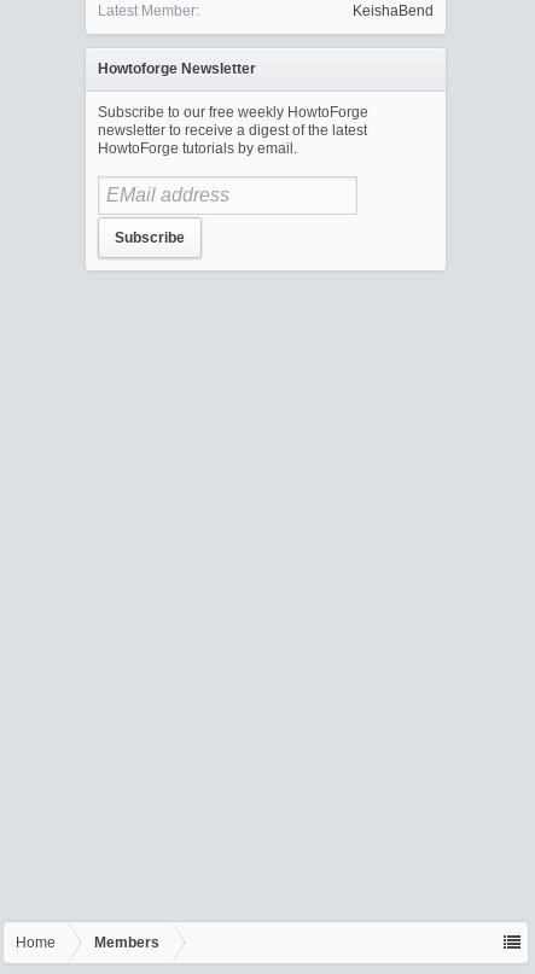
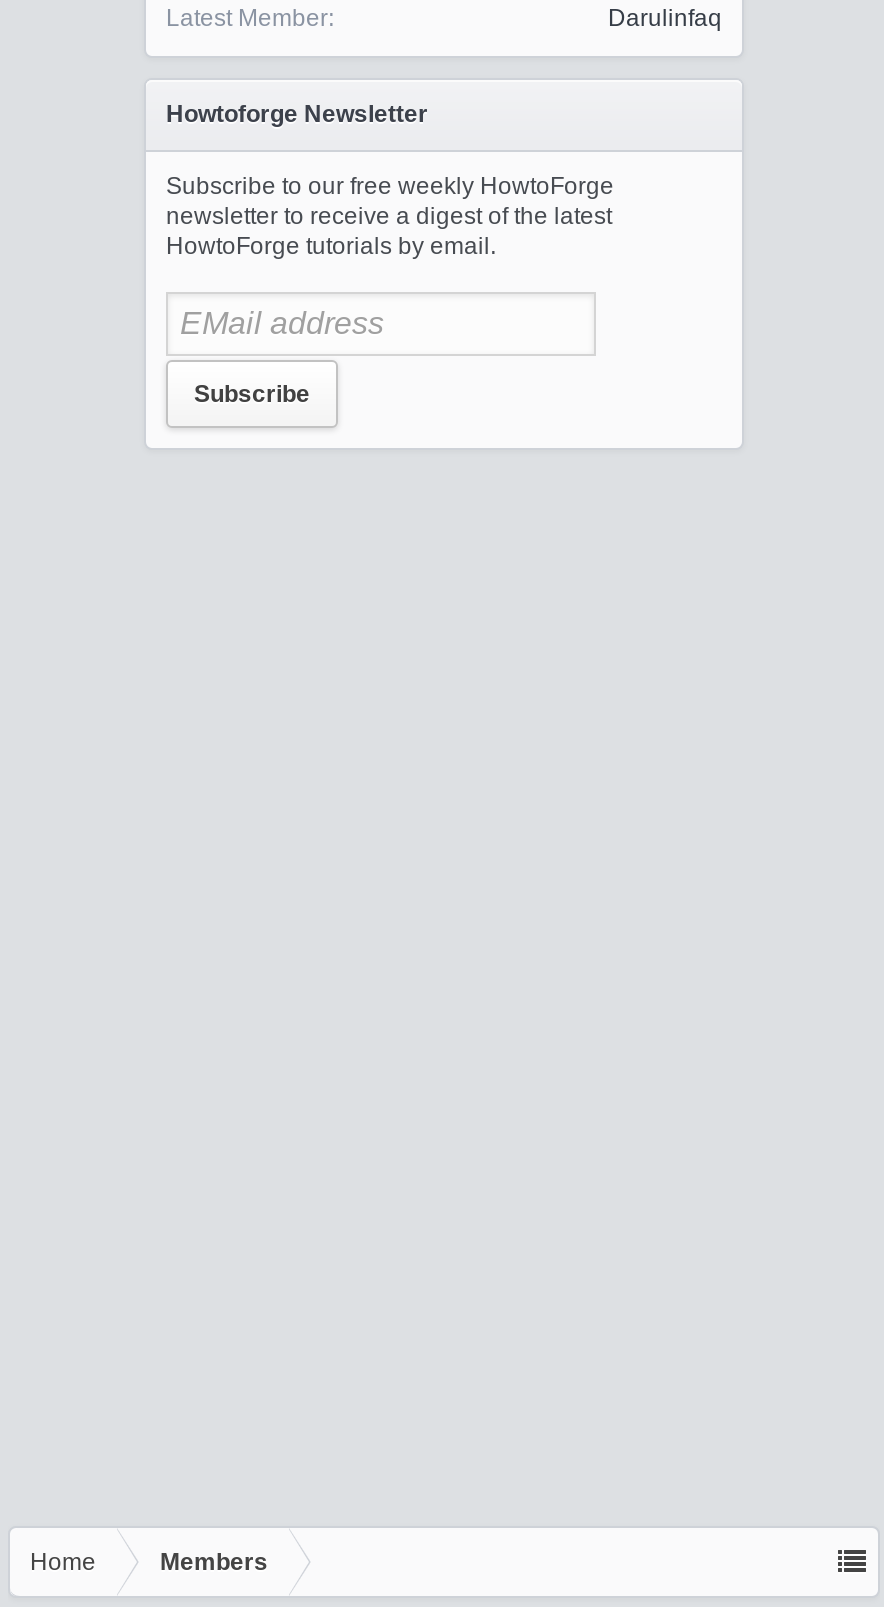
[353,2,434,19] KeishaBend -> [608,4,722,32] Darulinfaq

